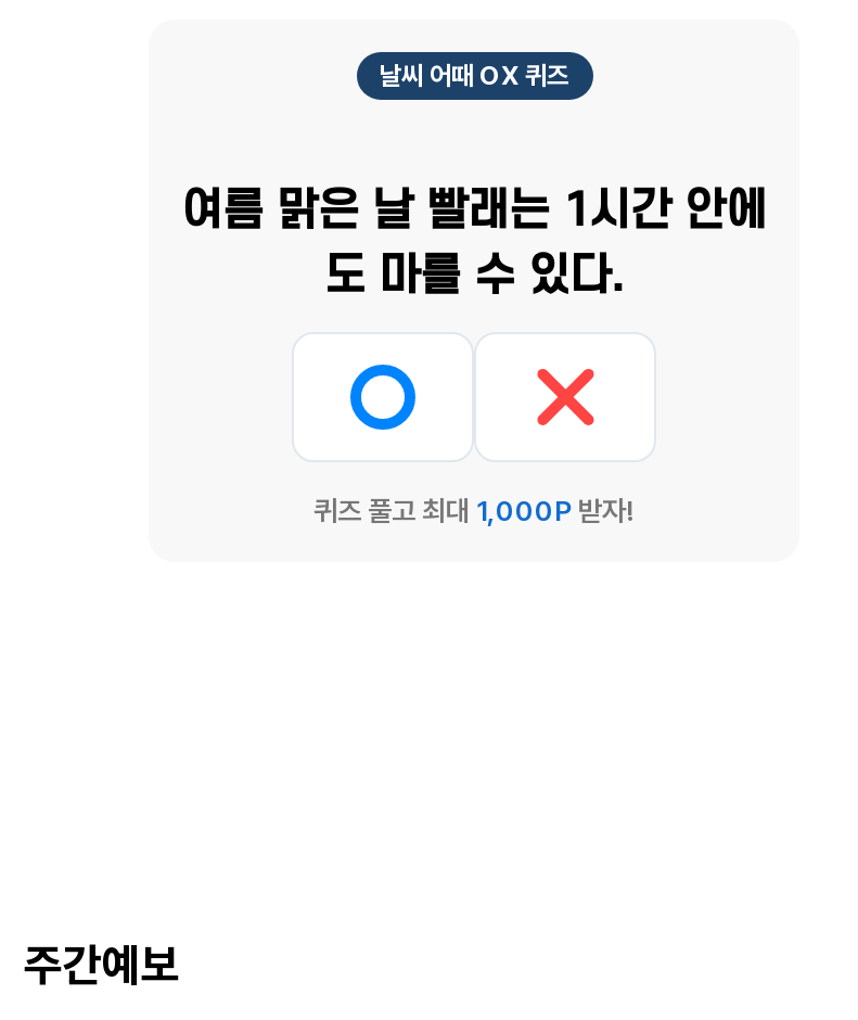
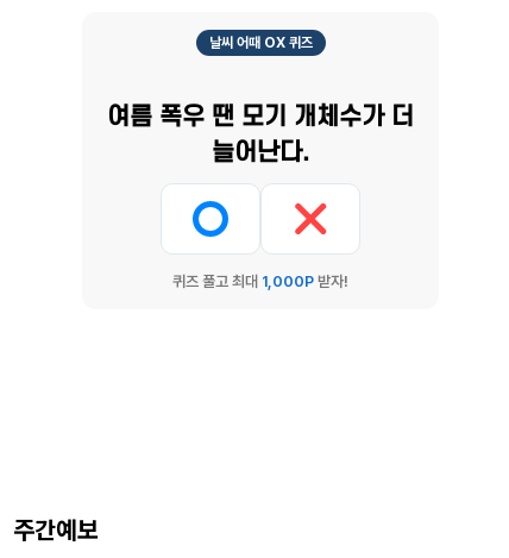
[181,186,767,301] 여름 맑은 날 빨래는 1시간 안에 | 도 마를 수 있다. -> [107,103,414,166] 여름 폭우 땐 모기 개체수가 더 | 늘어난다.

